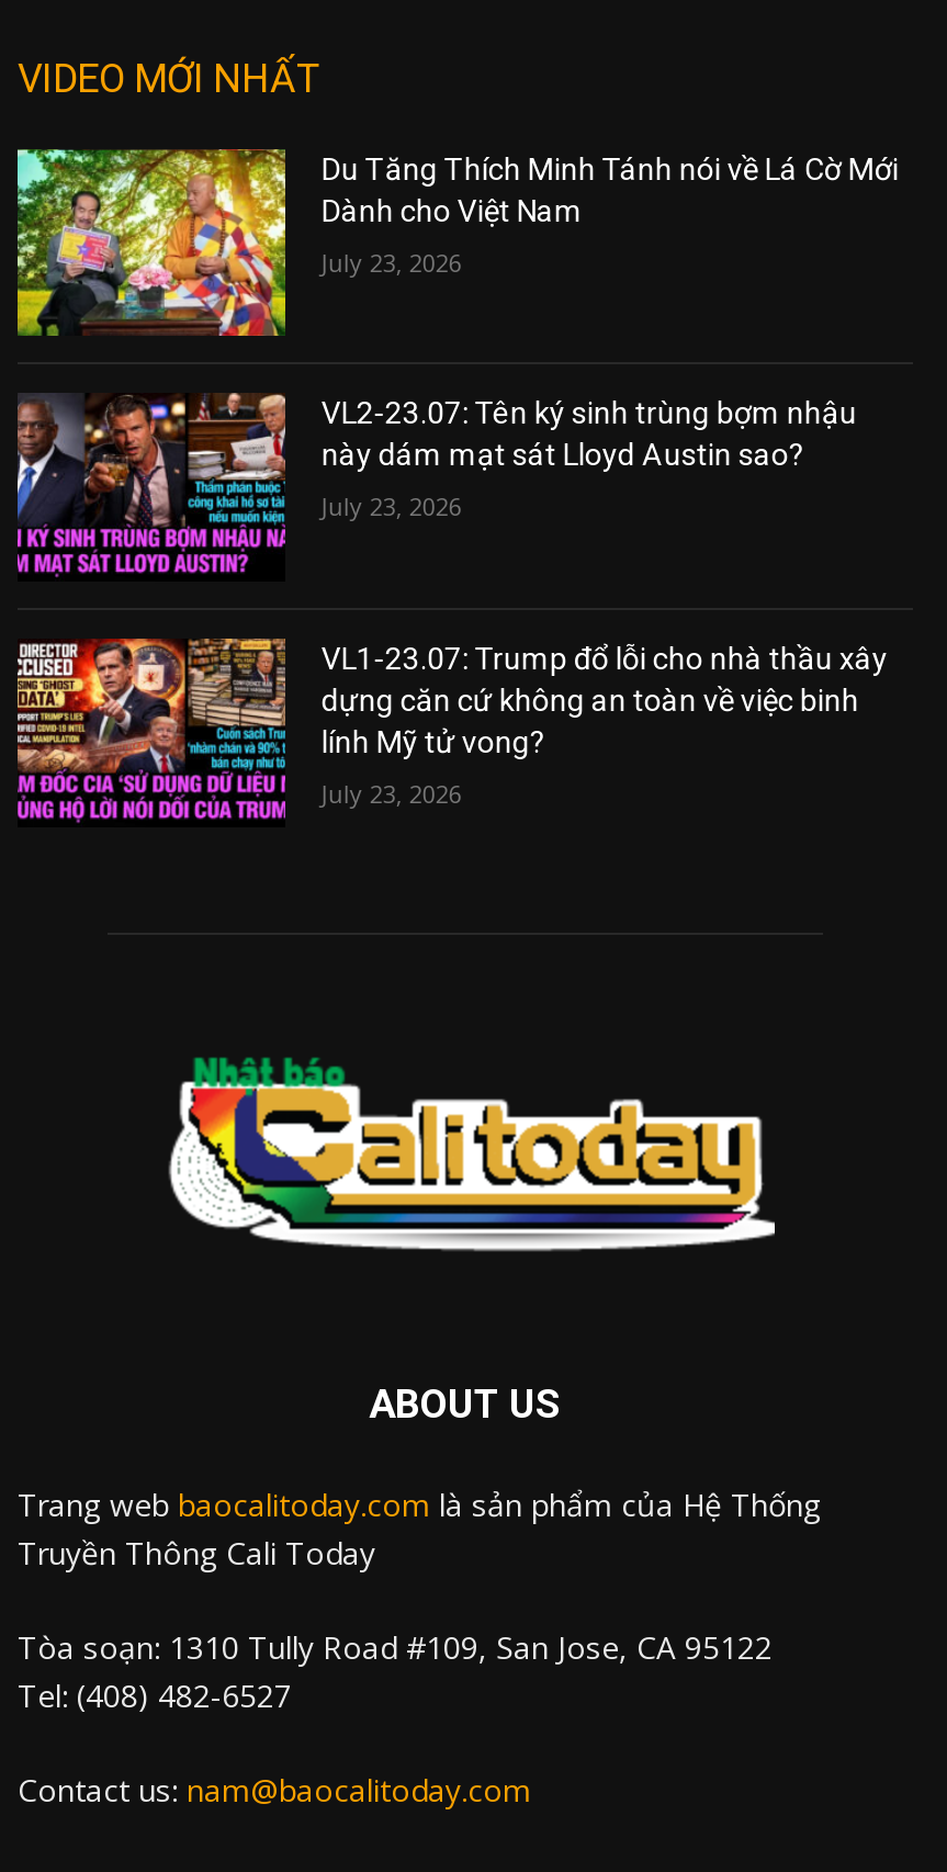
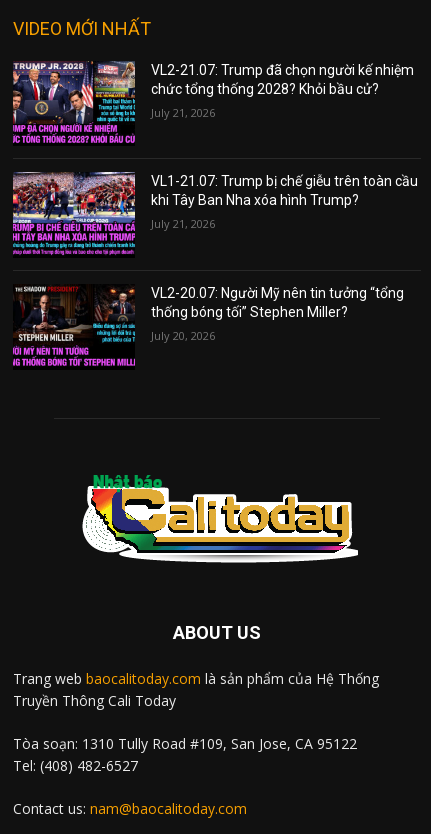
[15,147,898,338] [image] | Du Tăng Thích Minh Tánh nói về Lá Cờ Mới | Dành cho Việt Nam -> [12,61,414,146] [image] | VL2-21.07: Trump đã chọn người kế nhiệm | chức tổng thống 2028? Khỏi bầu cử?
[321,245,462,278] July 23, 2026 -> [151,105,215,120] July 21, 2026
[15,391,857,573] [image] | VL2-23.07: Tên ký sinh trùng bợm nhậu | này dám mạt sát Lloyd Austin sao? -> [12,171,418,255] [image] | VL1-21.07: Trump bị chế giễu trên toàn cầu | khi Tây Ban Nha xóa hình Trump?
[321,490,462,523] July 23, 2026 -> [151,216,215,231] July 21, 2026
[15,636,888,819] [image] | VL1-23.07: Trump đổ lỗi cho nhà thầu xây | dựng căn cứ không an toàn về việc binh | lính Mỹ tử vong? -> [13,284,404,365] [image] | VL2-20.07: Người Mỹ nên tin tưởng “tổng | thống bóng tối” Stephen Miller?
[321,777,462,810] July 23, 2026 -> [151,328,215,343] July 20, 2026

